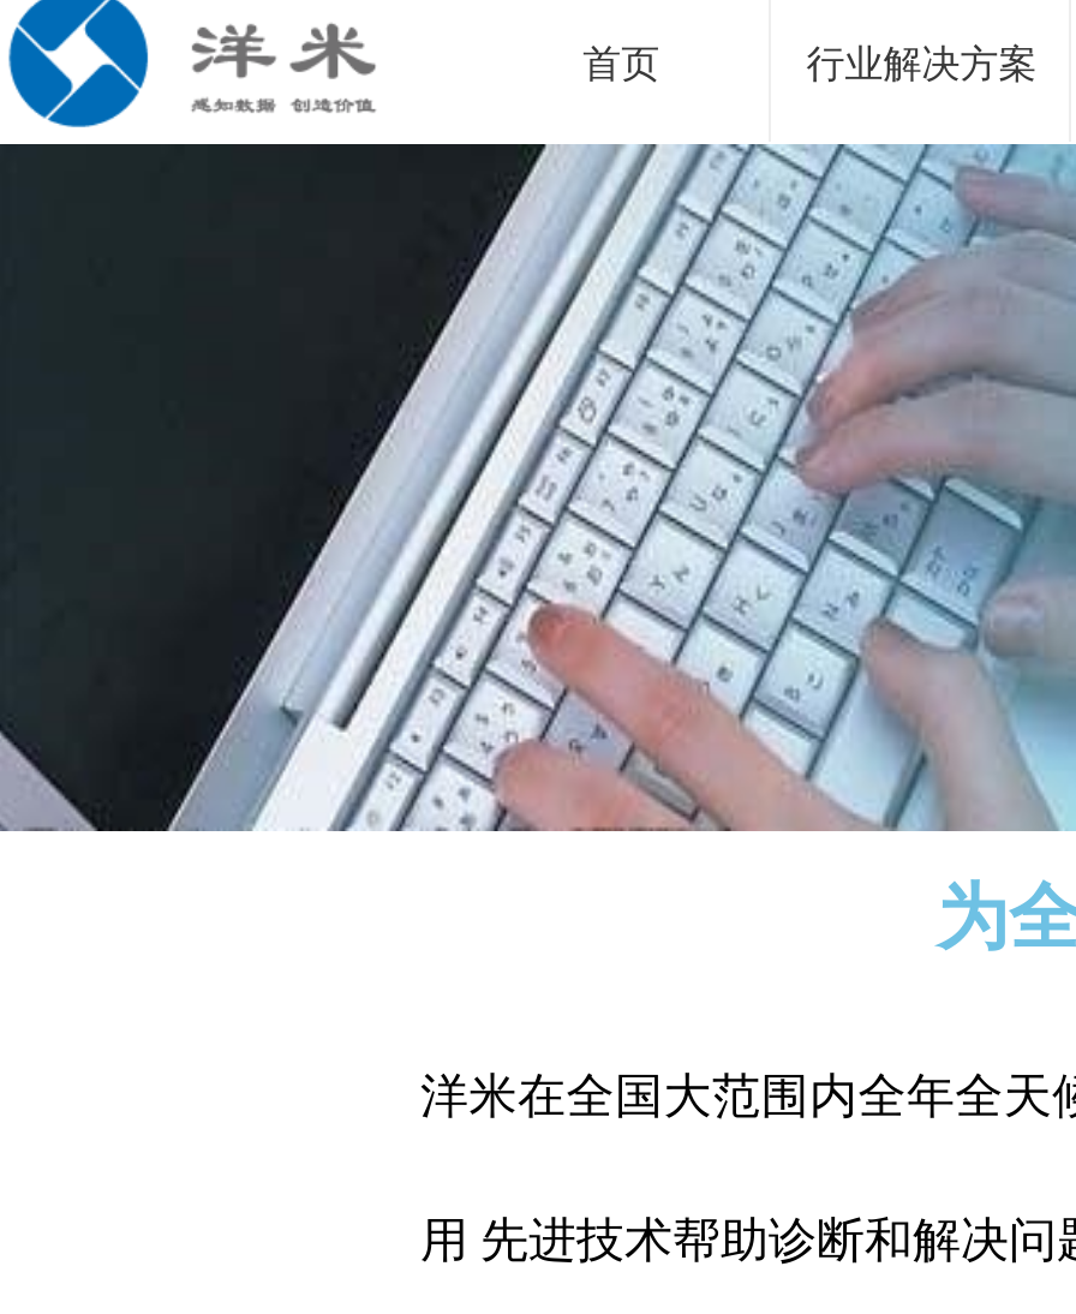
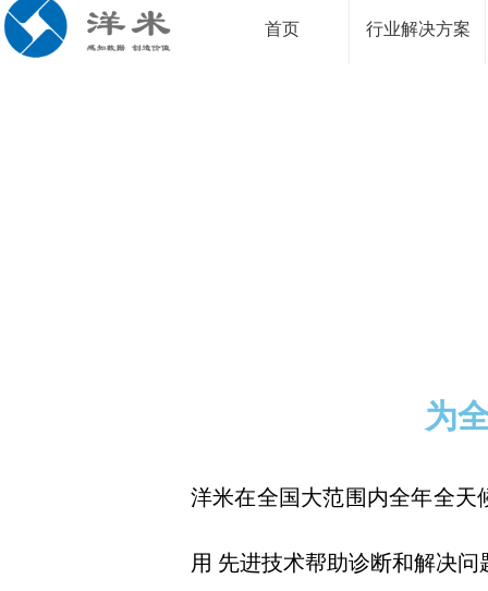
[7,142,1069,834] [image] -> none

